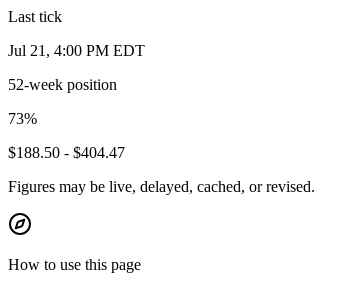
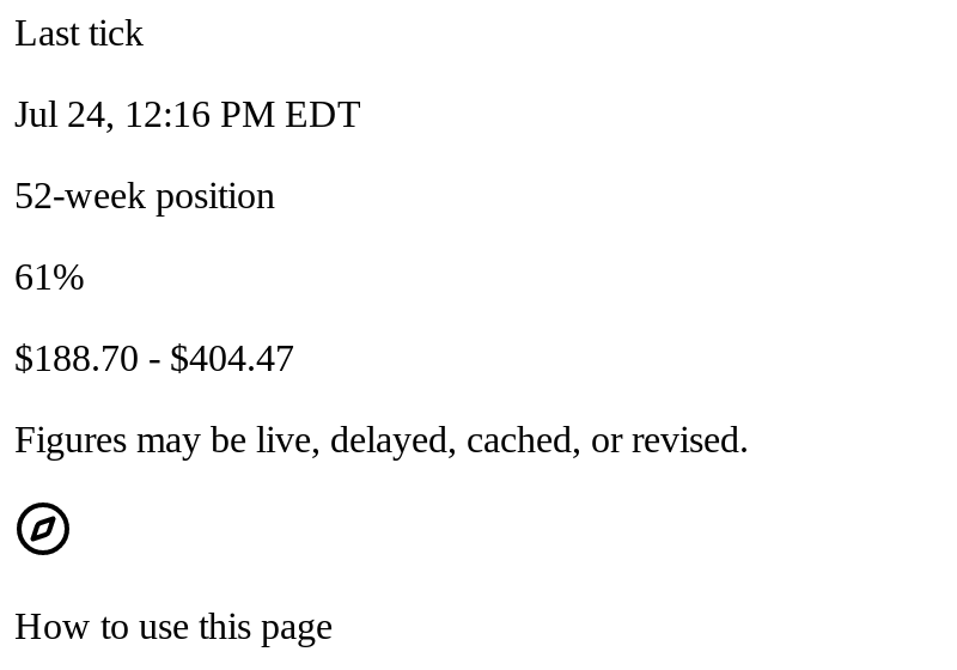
[8,42,145,59] Jul 21, 4:00 PM EDT -> [14,94,361,134] Jul 24, 12:16 PM EDT
[8,110,37,127] 73% -> [14,257,84,297] 61%
[8,144,125,161] $188.50 - $404.47 -> [14,338,294,379] $188.70 - $404.47

